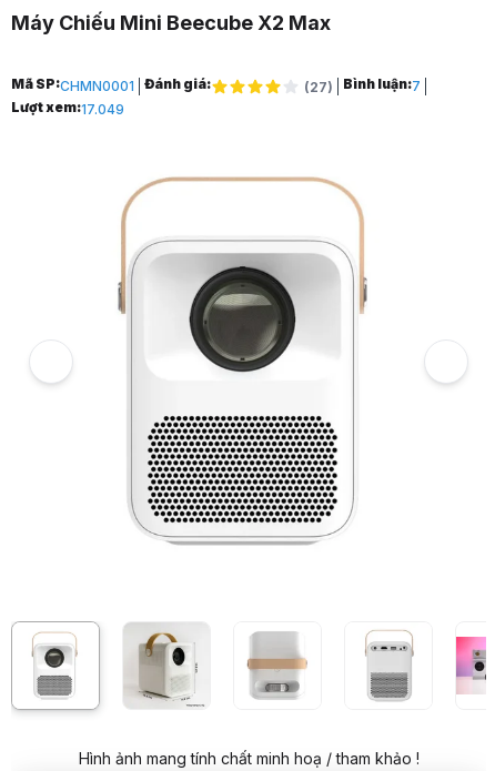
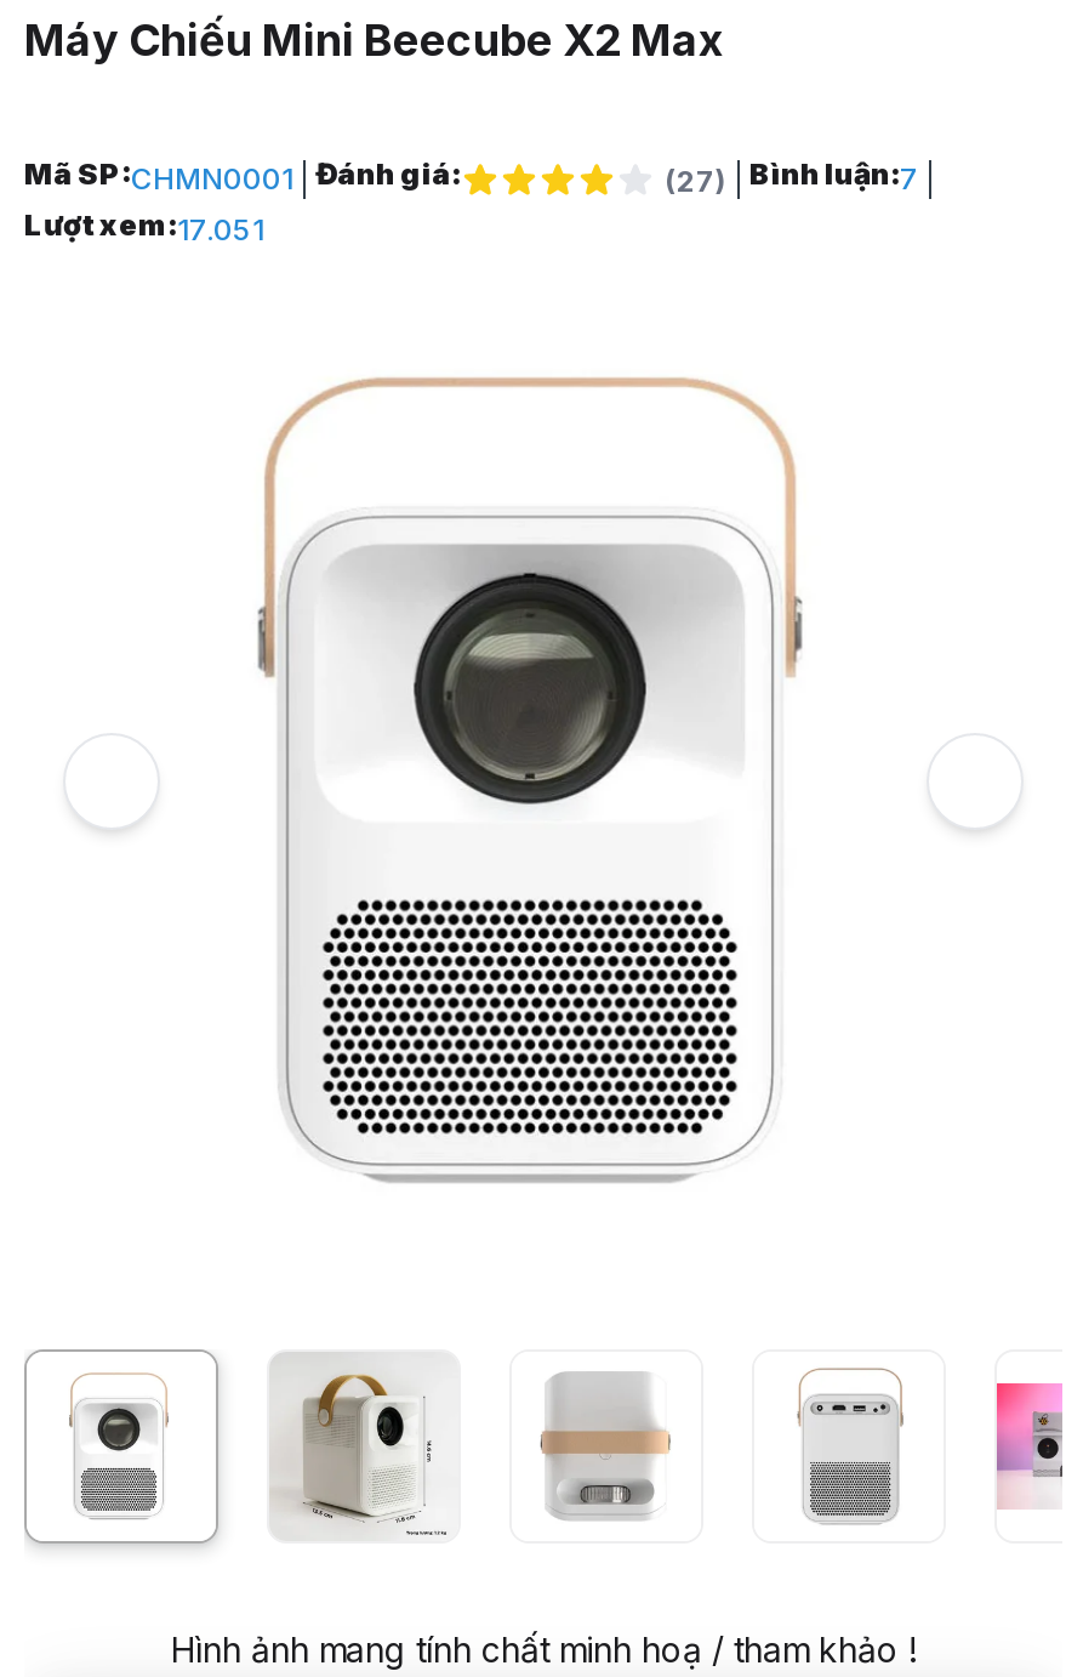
[11,99,124,117] Lượt xem:17.049 -> [24,206,264,246] Lượt xem:17.051

